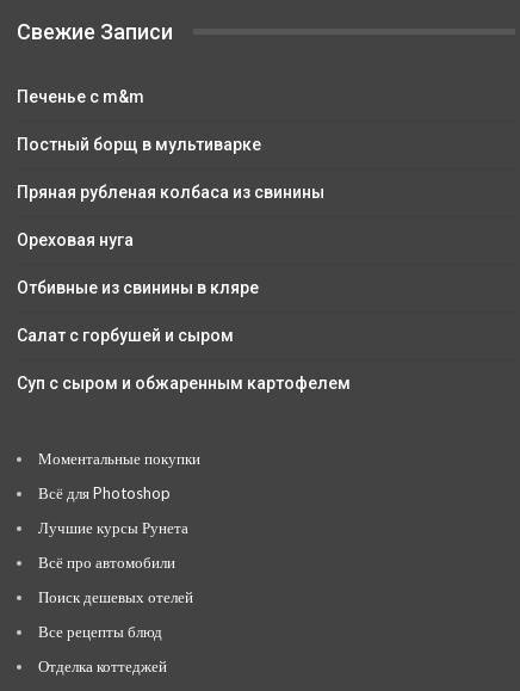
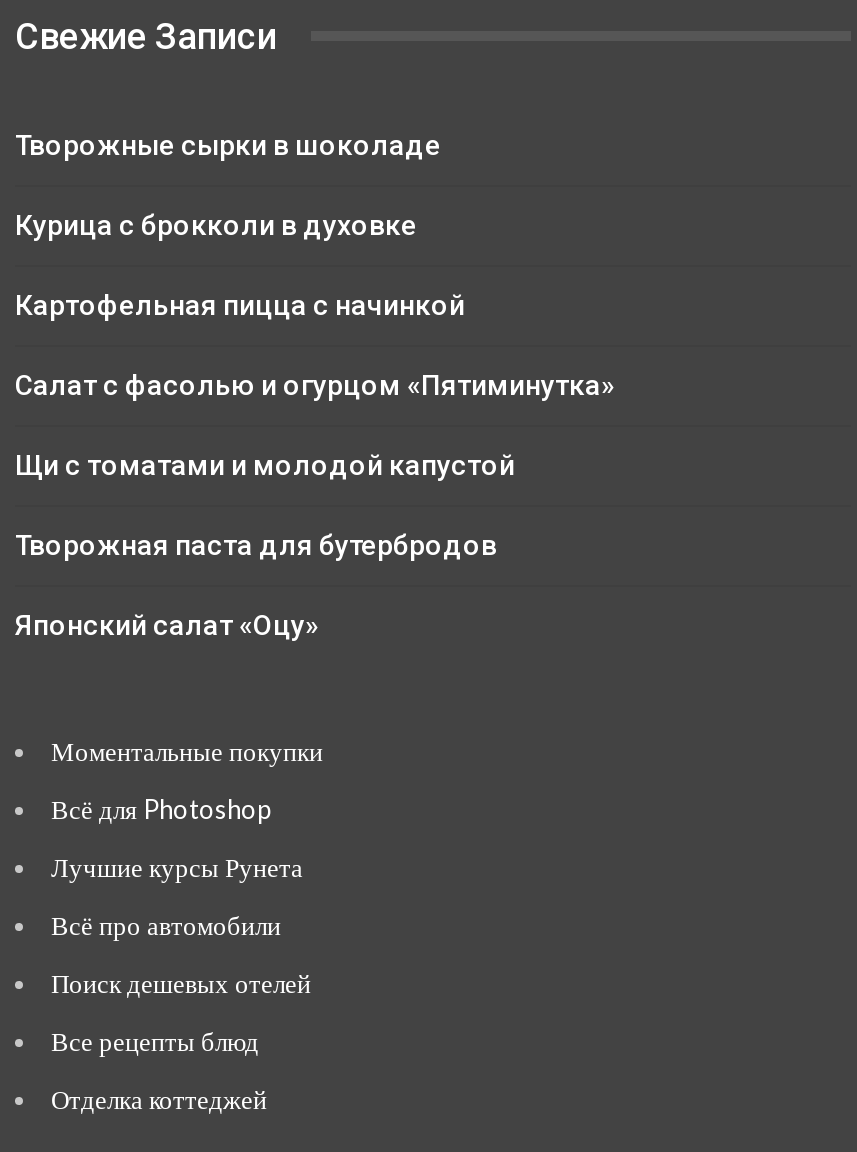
[17,87,144,106] Печенье с m&m -> [15,129,441,161] Творожные сырки в шоколаде
[17,135,261,154] Постный борщ в мультиварке -> [15,209,417,241] Курица с брокколи в духовке
[17,182,324,201] Пряная рубленая колбаса из свинины -> [15,289,465,321] Картофельная пицца с начинкой
[17,230,134,249] Ореховая нуга -> [15,369,615,401] Салат с фасолью и огурцом «Пятиминутка»
[17,278,259,297] Отбивные из свинины в кляре -> [15,449,515,481] Щи с томатами и молодой капустой
[17,326,234,345] Салат с горбушей и сыром -> [15,529,497,561] Творожная паста для бутербродов
[17,373,351,392] Суп с сыром и обжаренным картофелем -> [15,609,319,641] Японский салат «Оцу»

